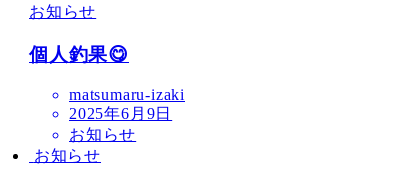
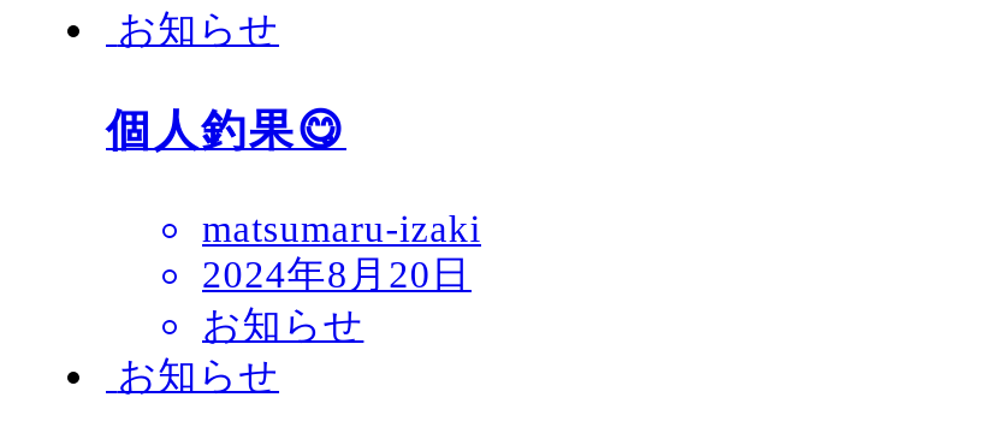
[69,105,172,122] 2025年6月9日 -> [202,254,472,295] 2024年8月20日

